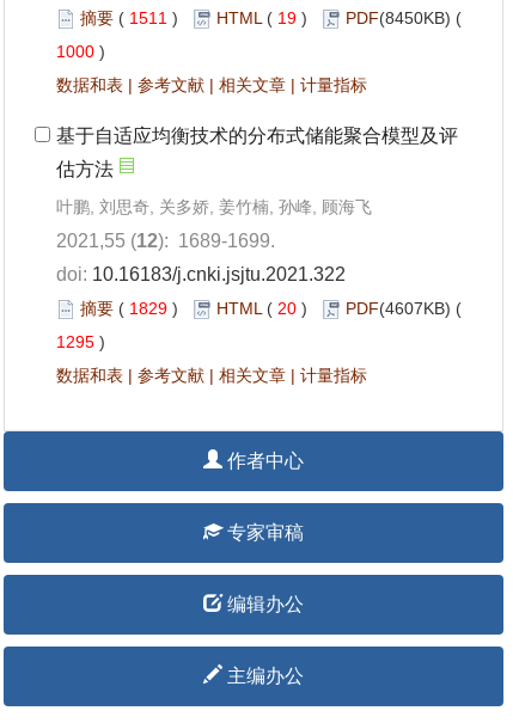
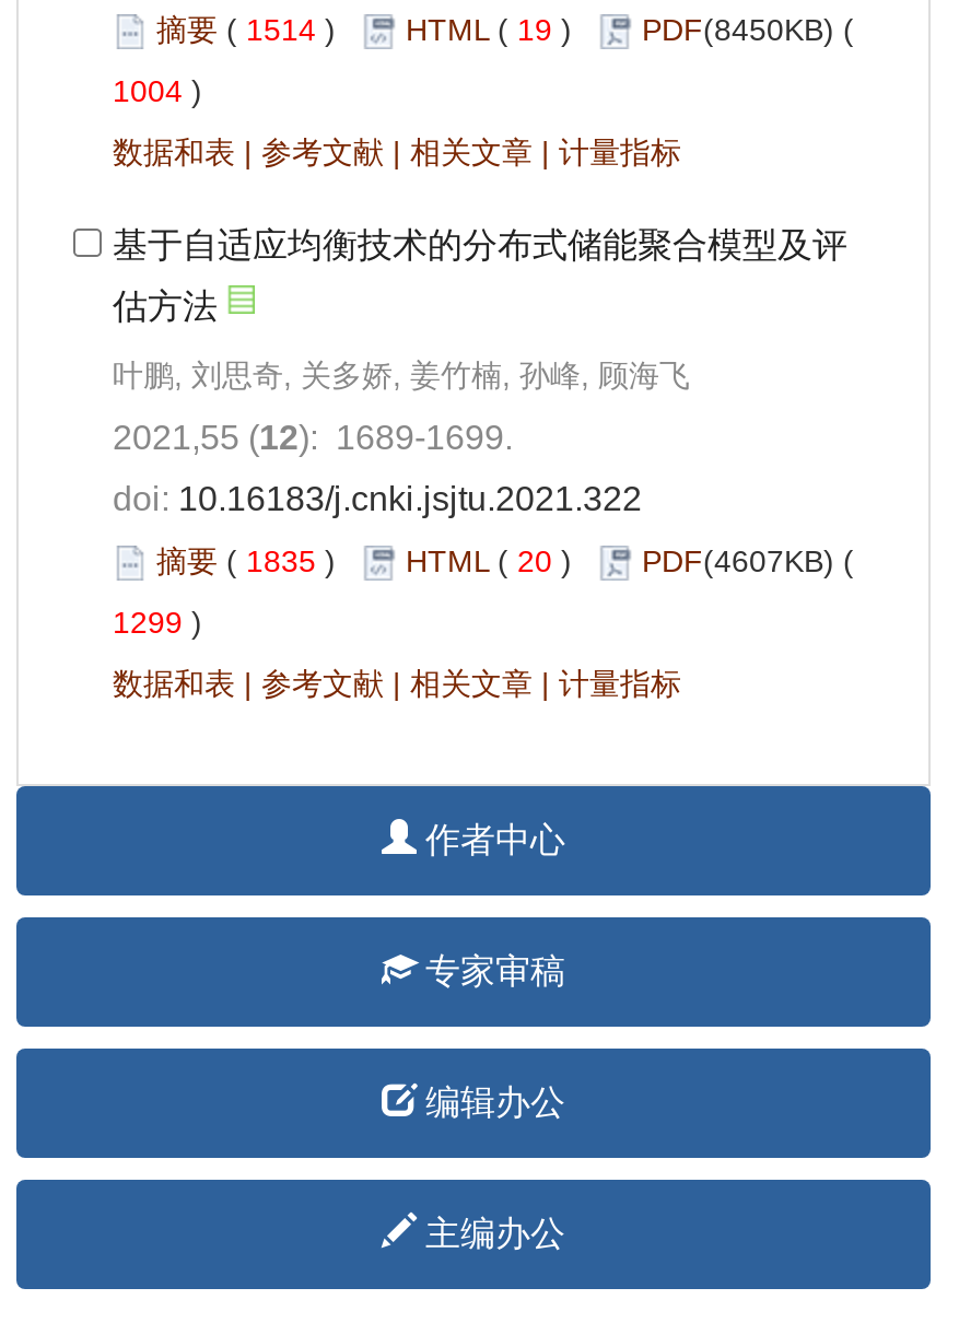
[80,8,462,28] 摘要(1511) HTML (19) PDF(8450KB) ( -> [156,12,854,47] 摘要(1514) HTML (19) PDF(8450KB) (
[56,42,115,61] 1000) -> [113,73,220,108] 1004)
[80,299,462,318] 摘要(1829) HTML (20) PDF(4607KB) ( -> [156,544,854,579] 摘要(1835) HTML (20) PDF(4607KB) (
[56,332,115,351] 1295) -> [113,605,220,640] 1299)

